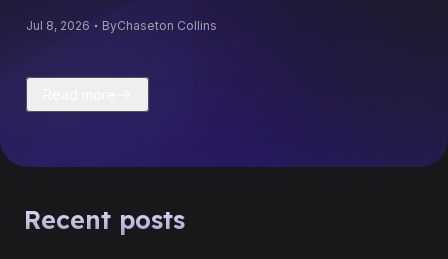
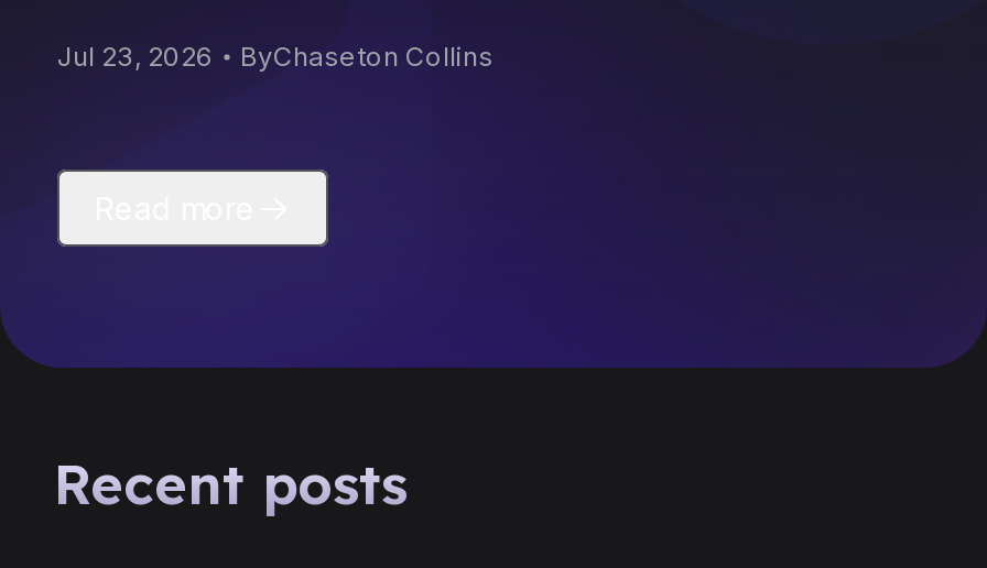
[26,18,217,33] Jul 8, 2026 ByChaseton Collins -> [57,40,493,73] Jul 23, 2026 ByChaseton Collins

